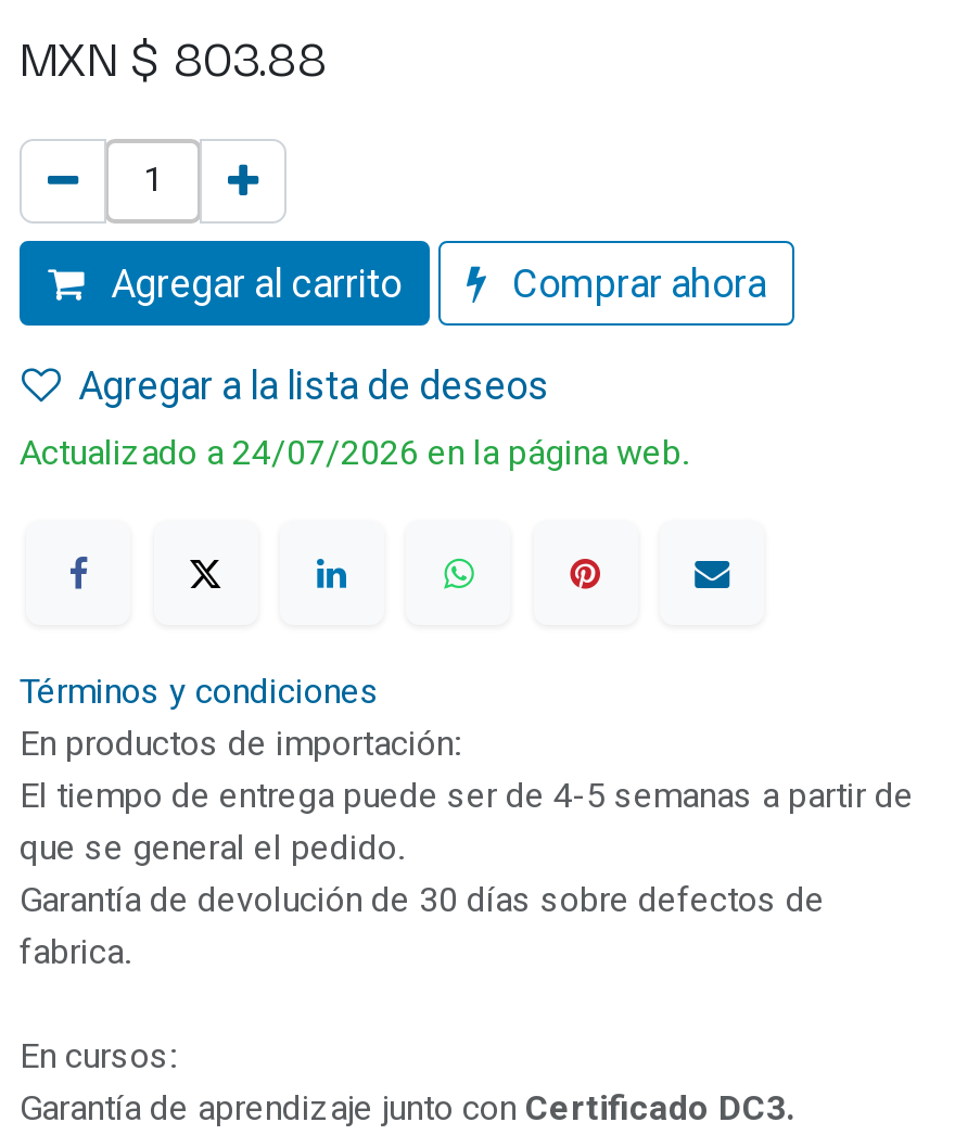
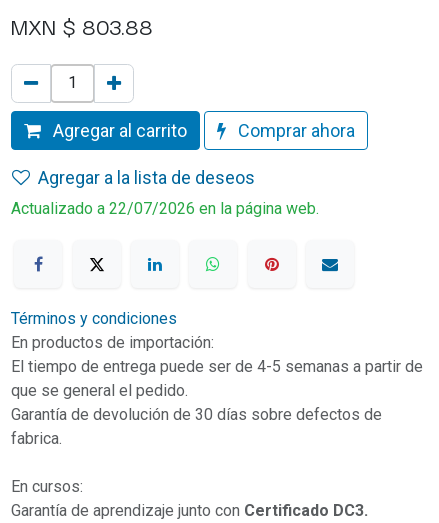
[20,431,688,472] Actualizado a 24/07/2026 en la página web. -> [11,199,319,218] Actualizado a 22/07/2026 en la página web.

